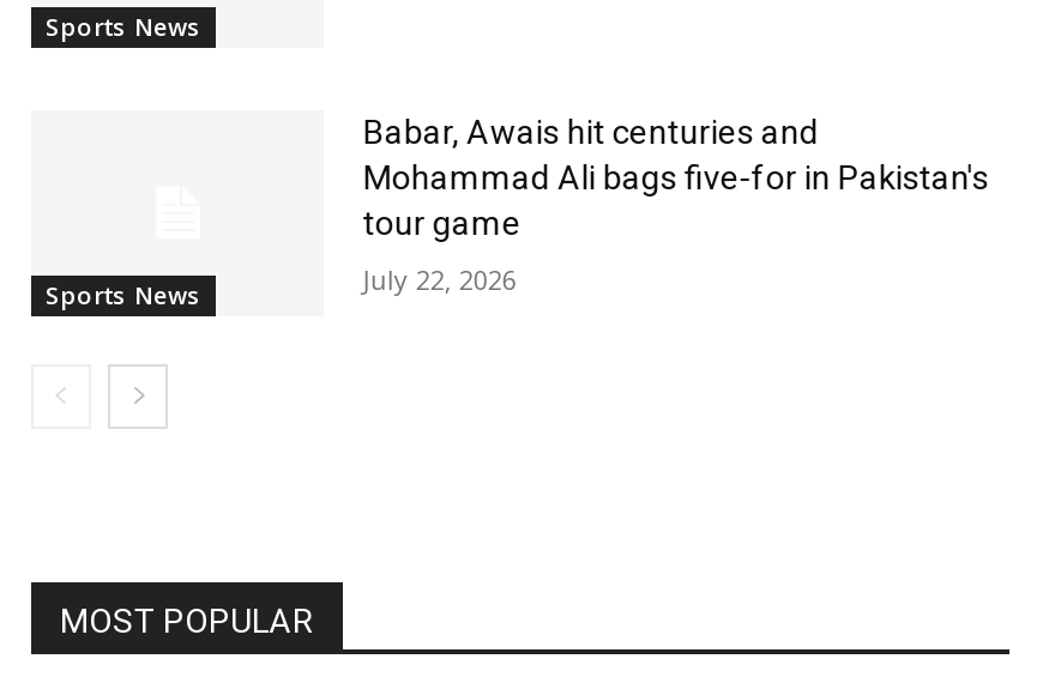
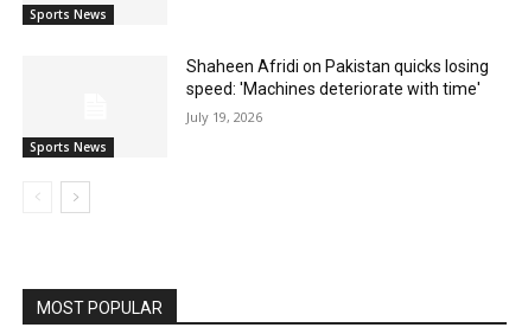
[363,114,989,243] Babar, Awais hit centuries and | Mohammad Ali bags five-for in Pakistan's | tour game -> [187,57,489,99] Shaheen Afridi on Pakistan quicks losing | speed: 'Machines deteriorate with time'
[363,262,516,298] July 22, 2026 -> [187,108,263,126] July 19, 2026

